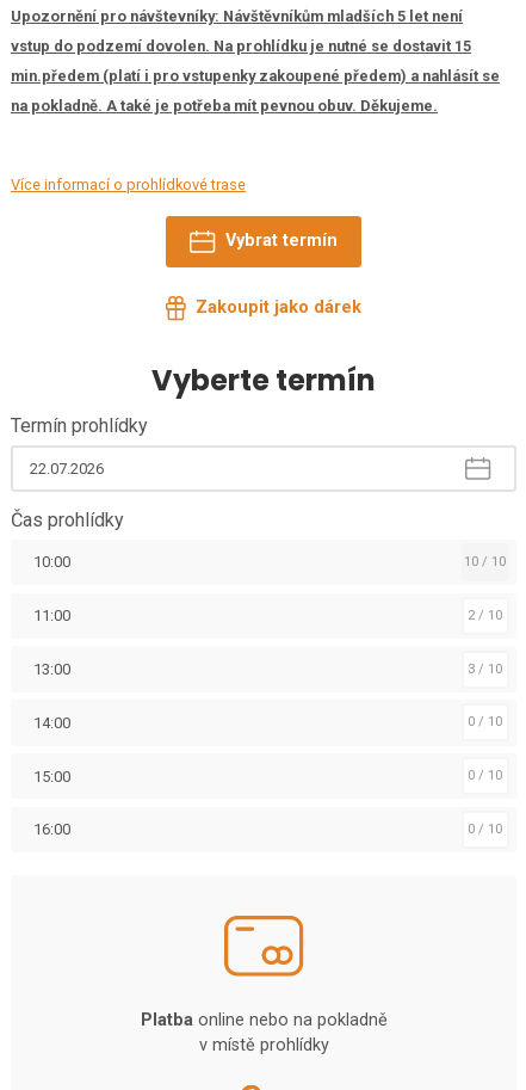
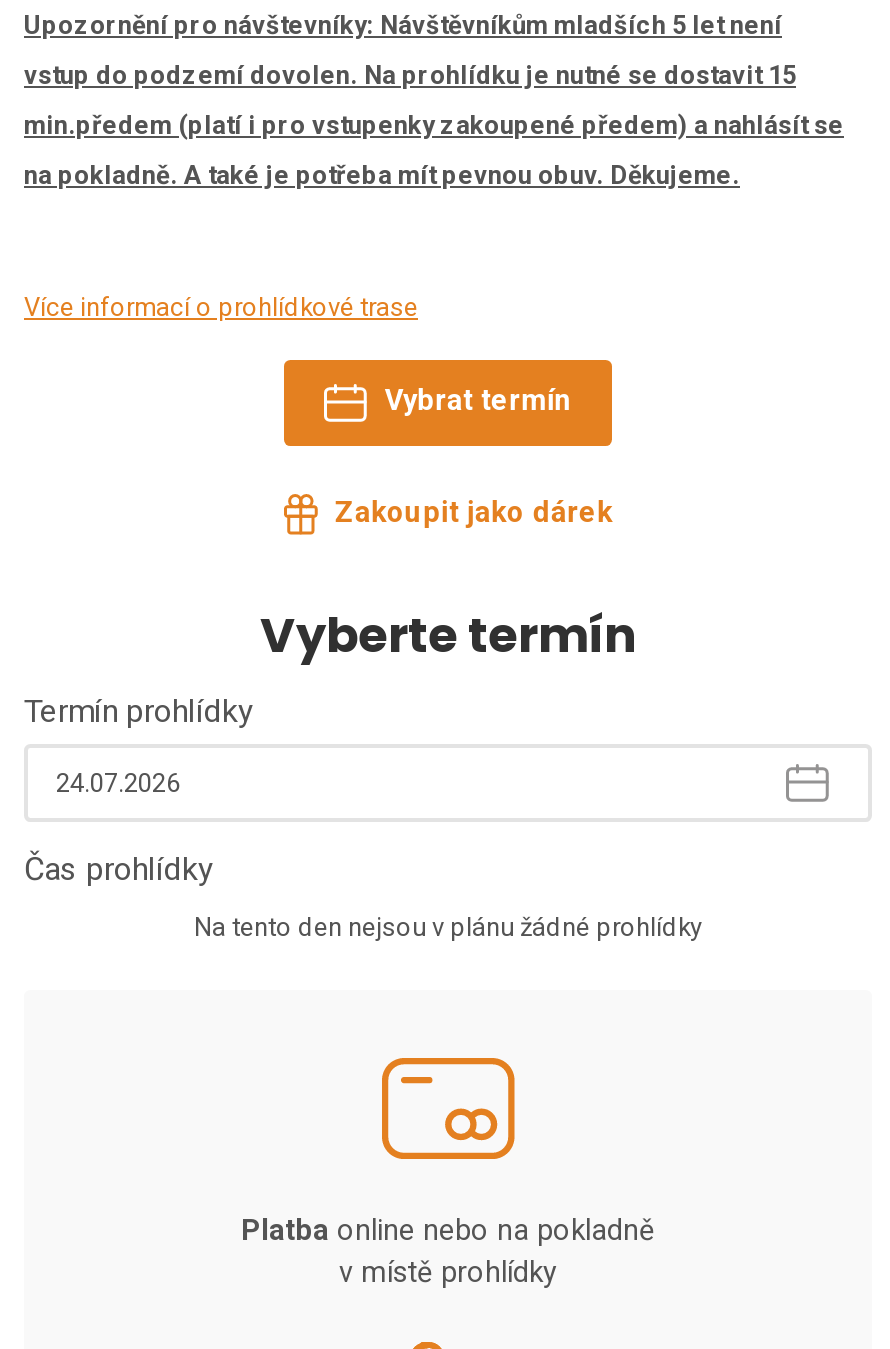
[34,553,506,839] 10:00 | 10 / 10 | 11:00 | 2 / 10 | 13:00 | 3 / 10 | 14:00 | 0 / 10 | 15:00 | 0 / 10 | 16:00 | 0 / 10 -> [194,912,702,942] Na tento den nejsou v plánu žádné prohlídky

